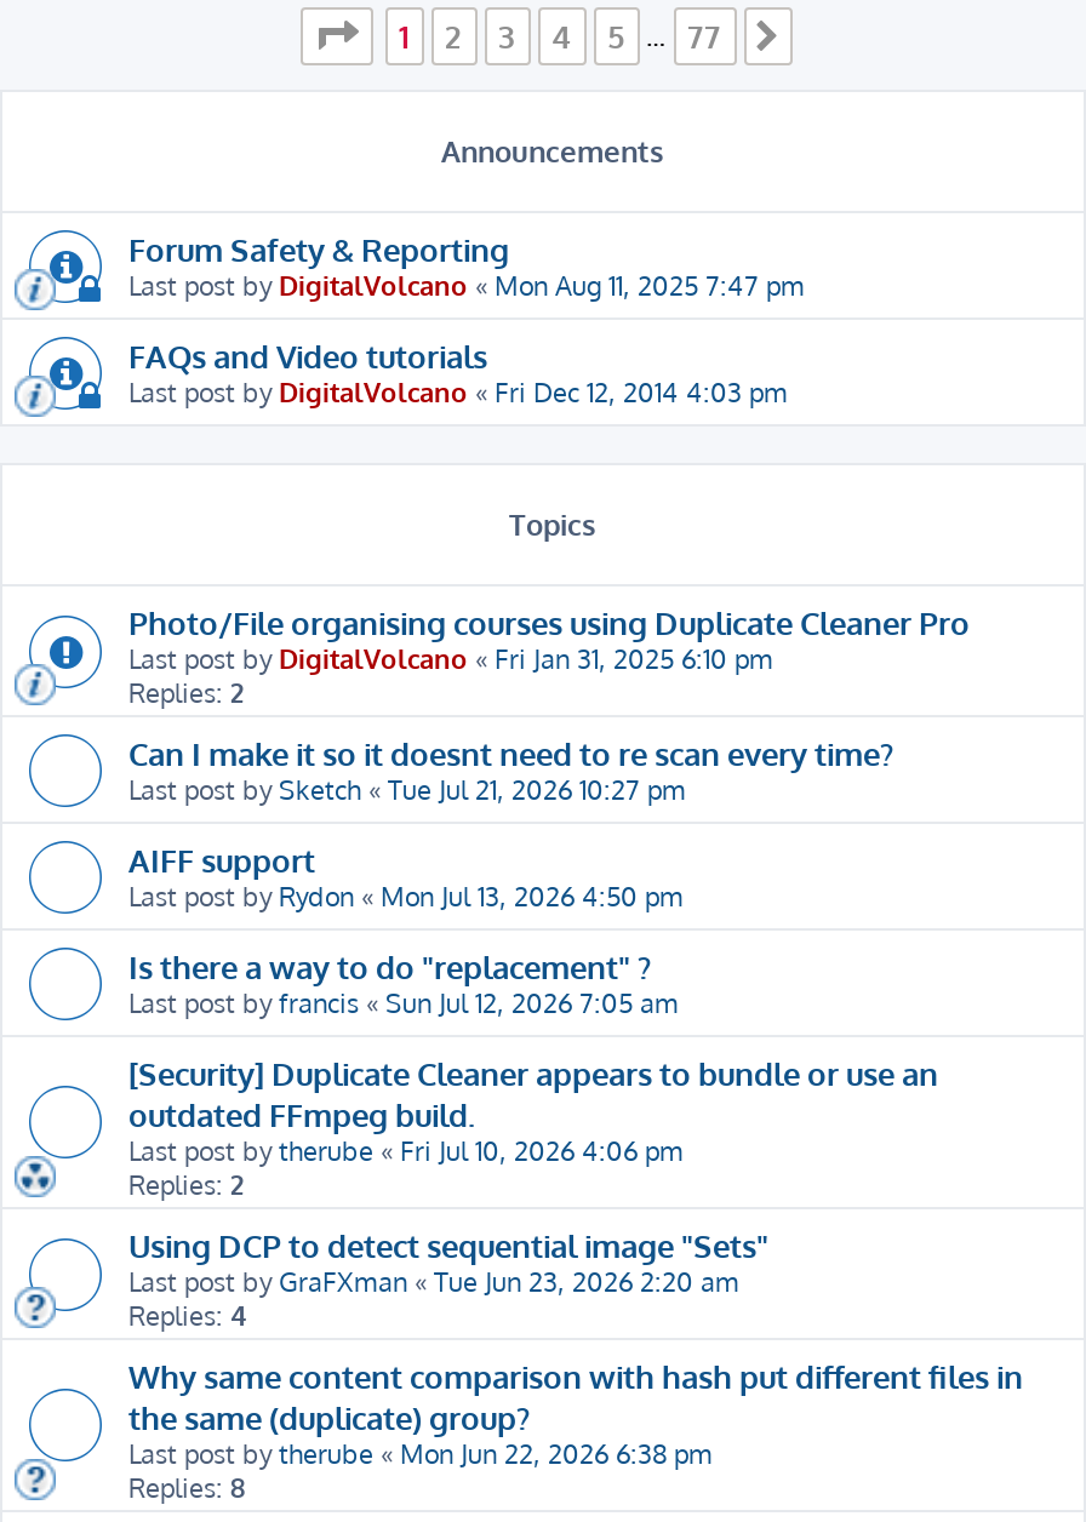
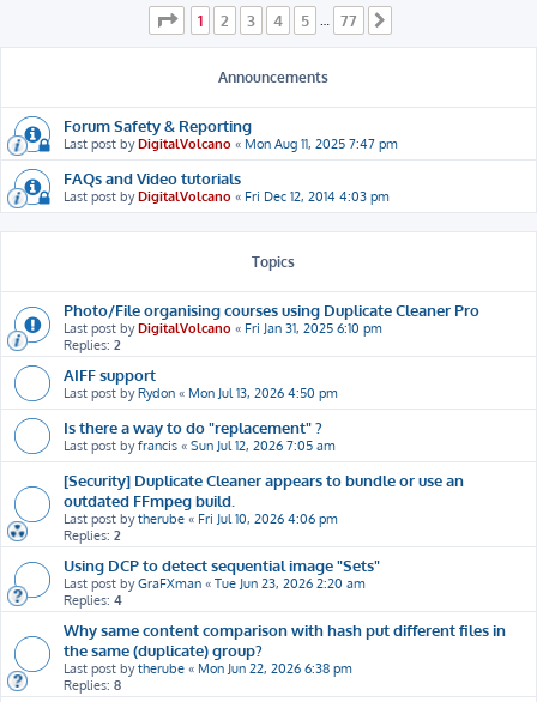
[128,732,894,807] Can I make it so it doesnt need to re scan every time? | Last post by Sketch «Tue Jul 21, 2026 10:27 pm -> none

